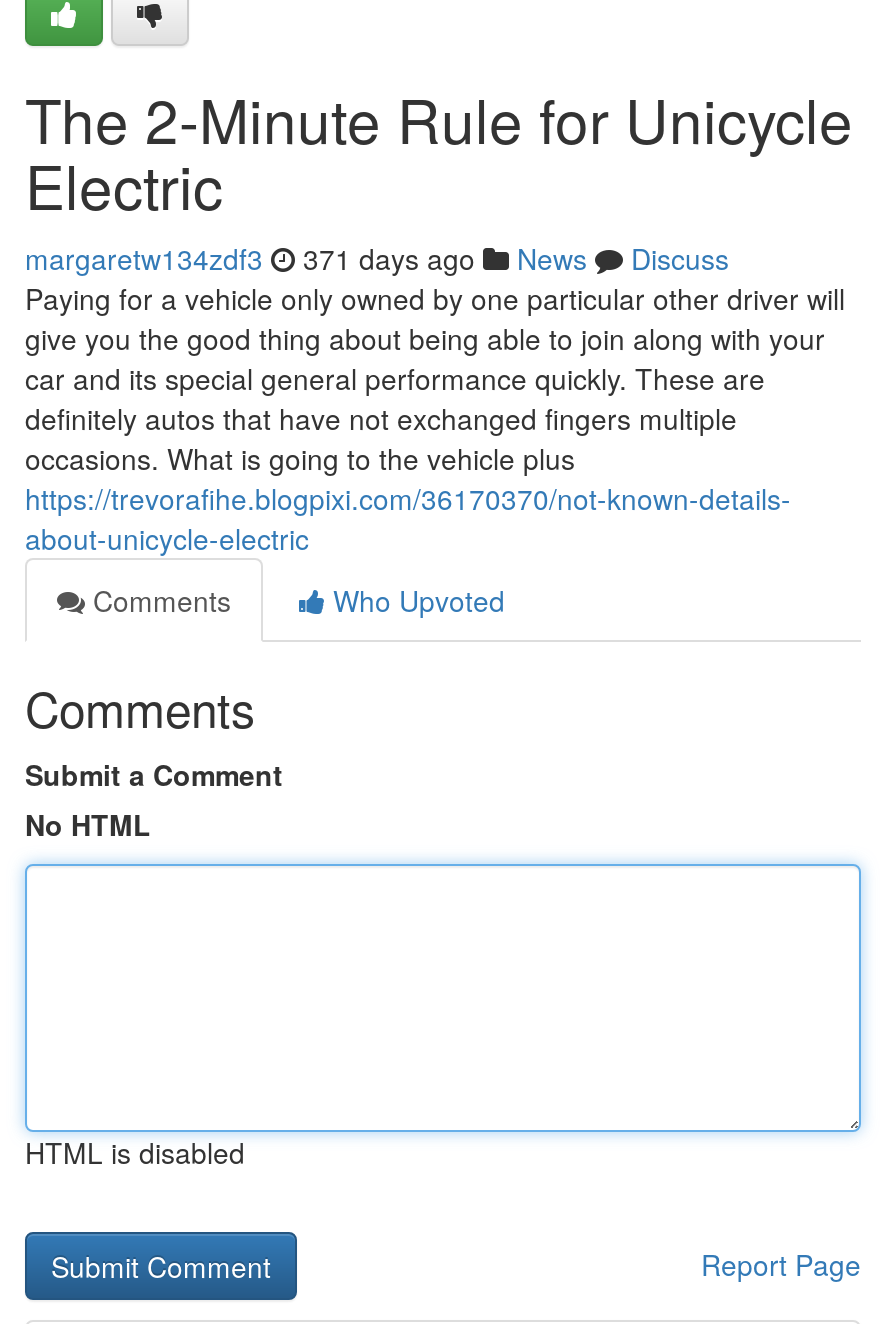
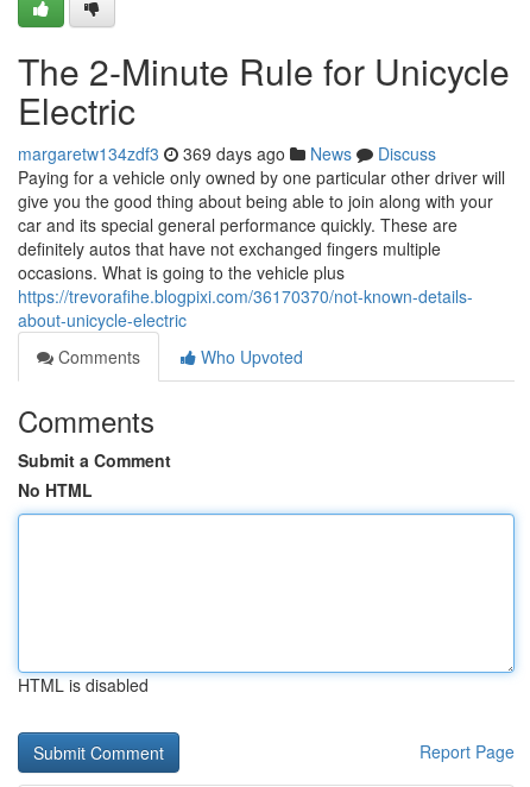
[25,238,729,278] margaretw134zdf3 371 days ago News Discuss -> [18,141,436,165] margaretw134zdf3 369 days ago News Discuss

